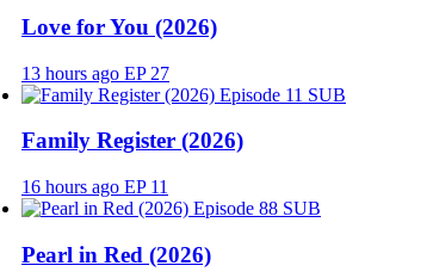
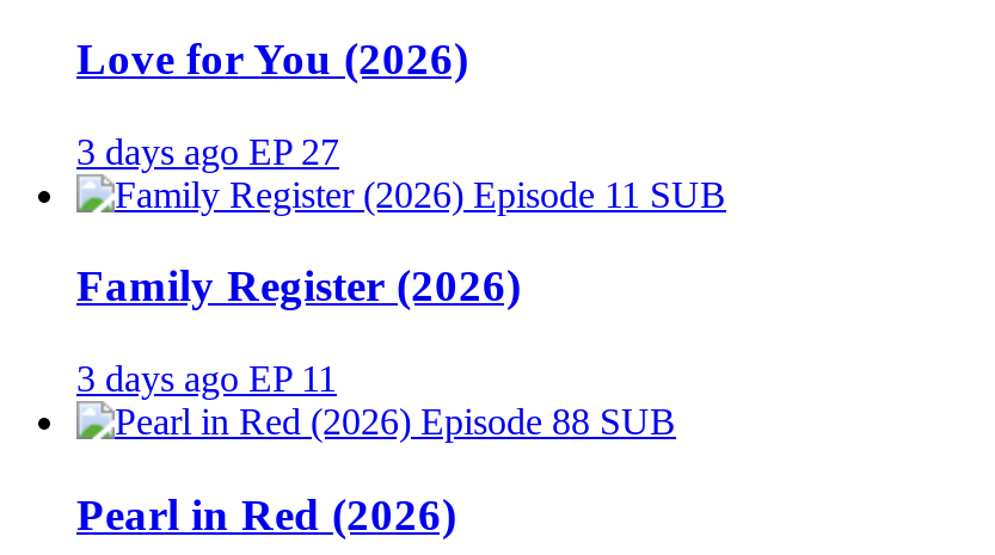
[21,63,169,83] 13 hours ago EP 27 -> [76,130,339,171] 3 days ago EP 27
[21,177,168,197] 16 hours ago EP 11 -> [76,358,337,399] 3 days ago EP 11

